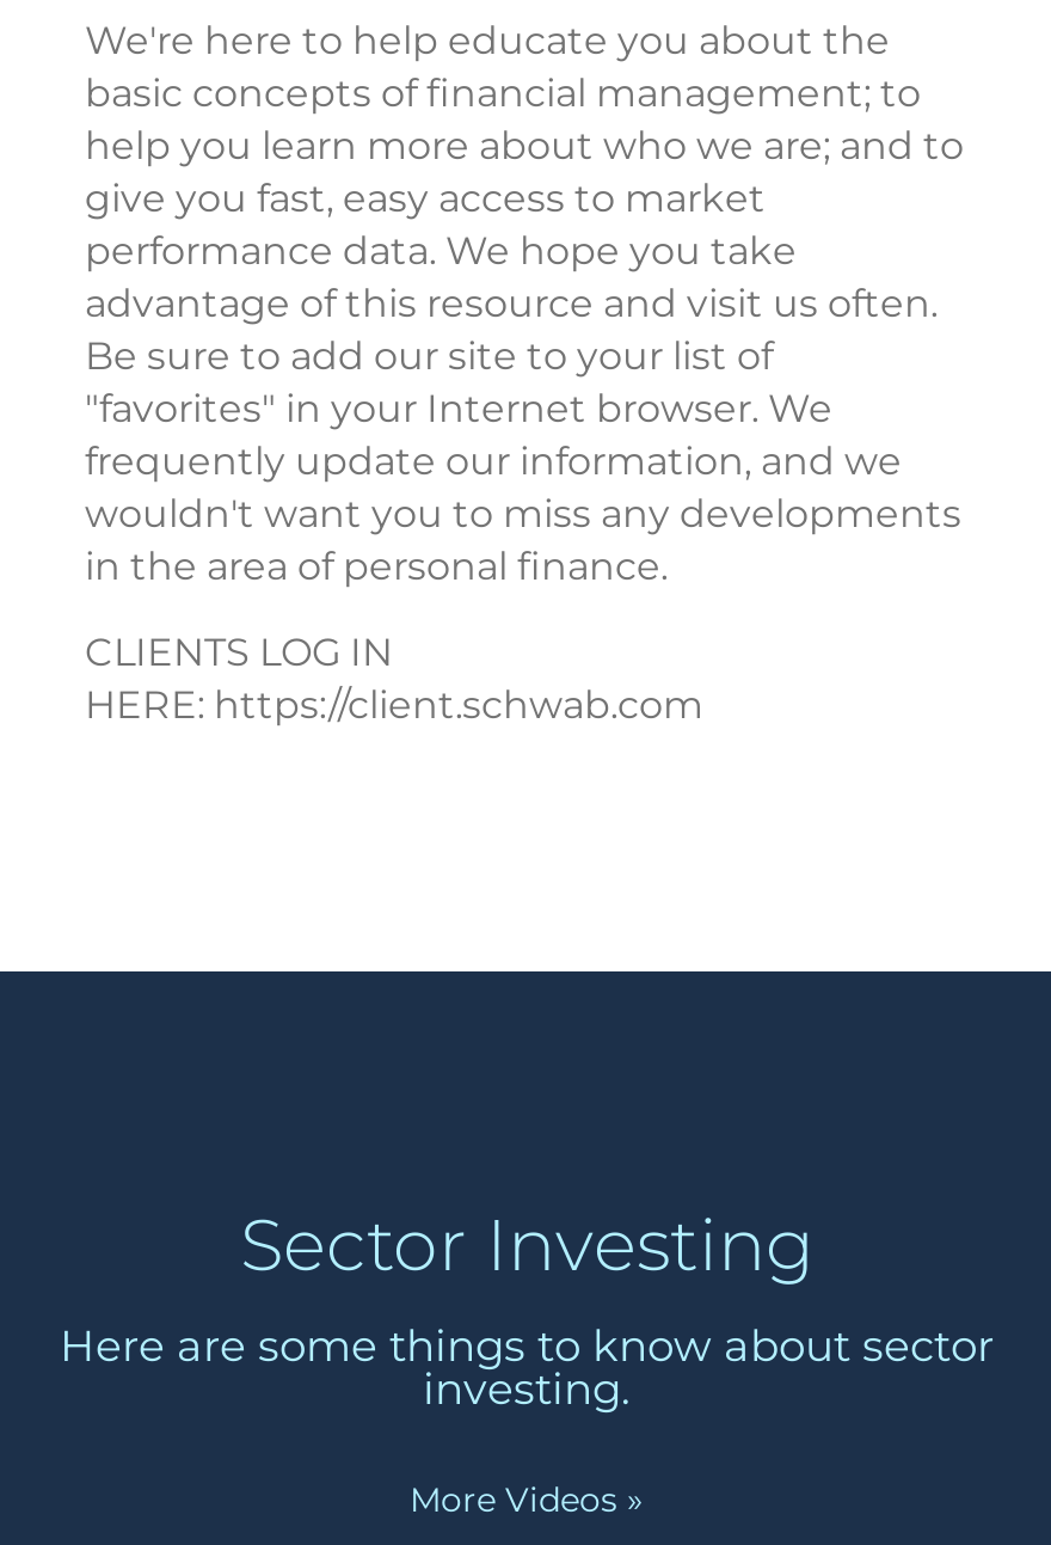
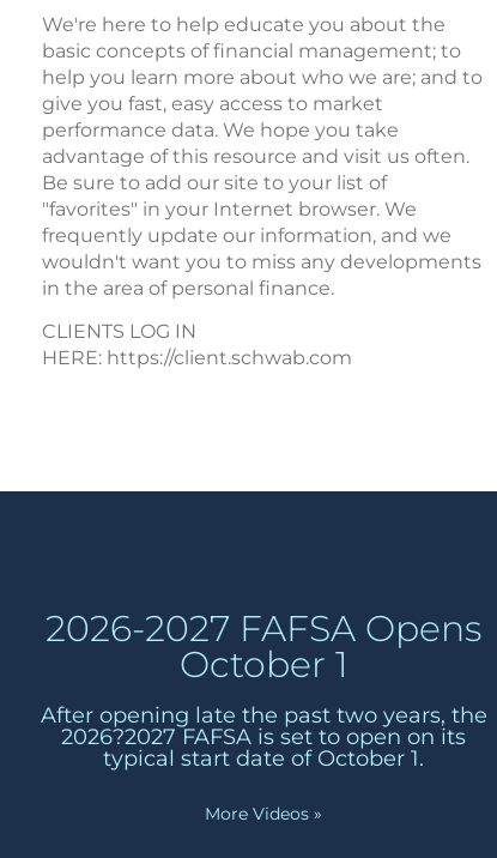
[60,1202,994,1417] Sector Investing | Here are some things to know about sector | investing. -> [40,607,487,772] 2026-2027 FAFSA Opens | October 1 | After opening late the past two years, the | 2026?2027 FAFSA is set to open on its | typical start date of October 1.

